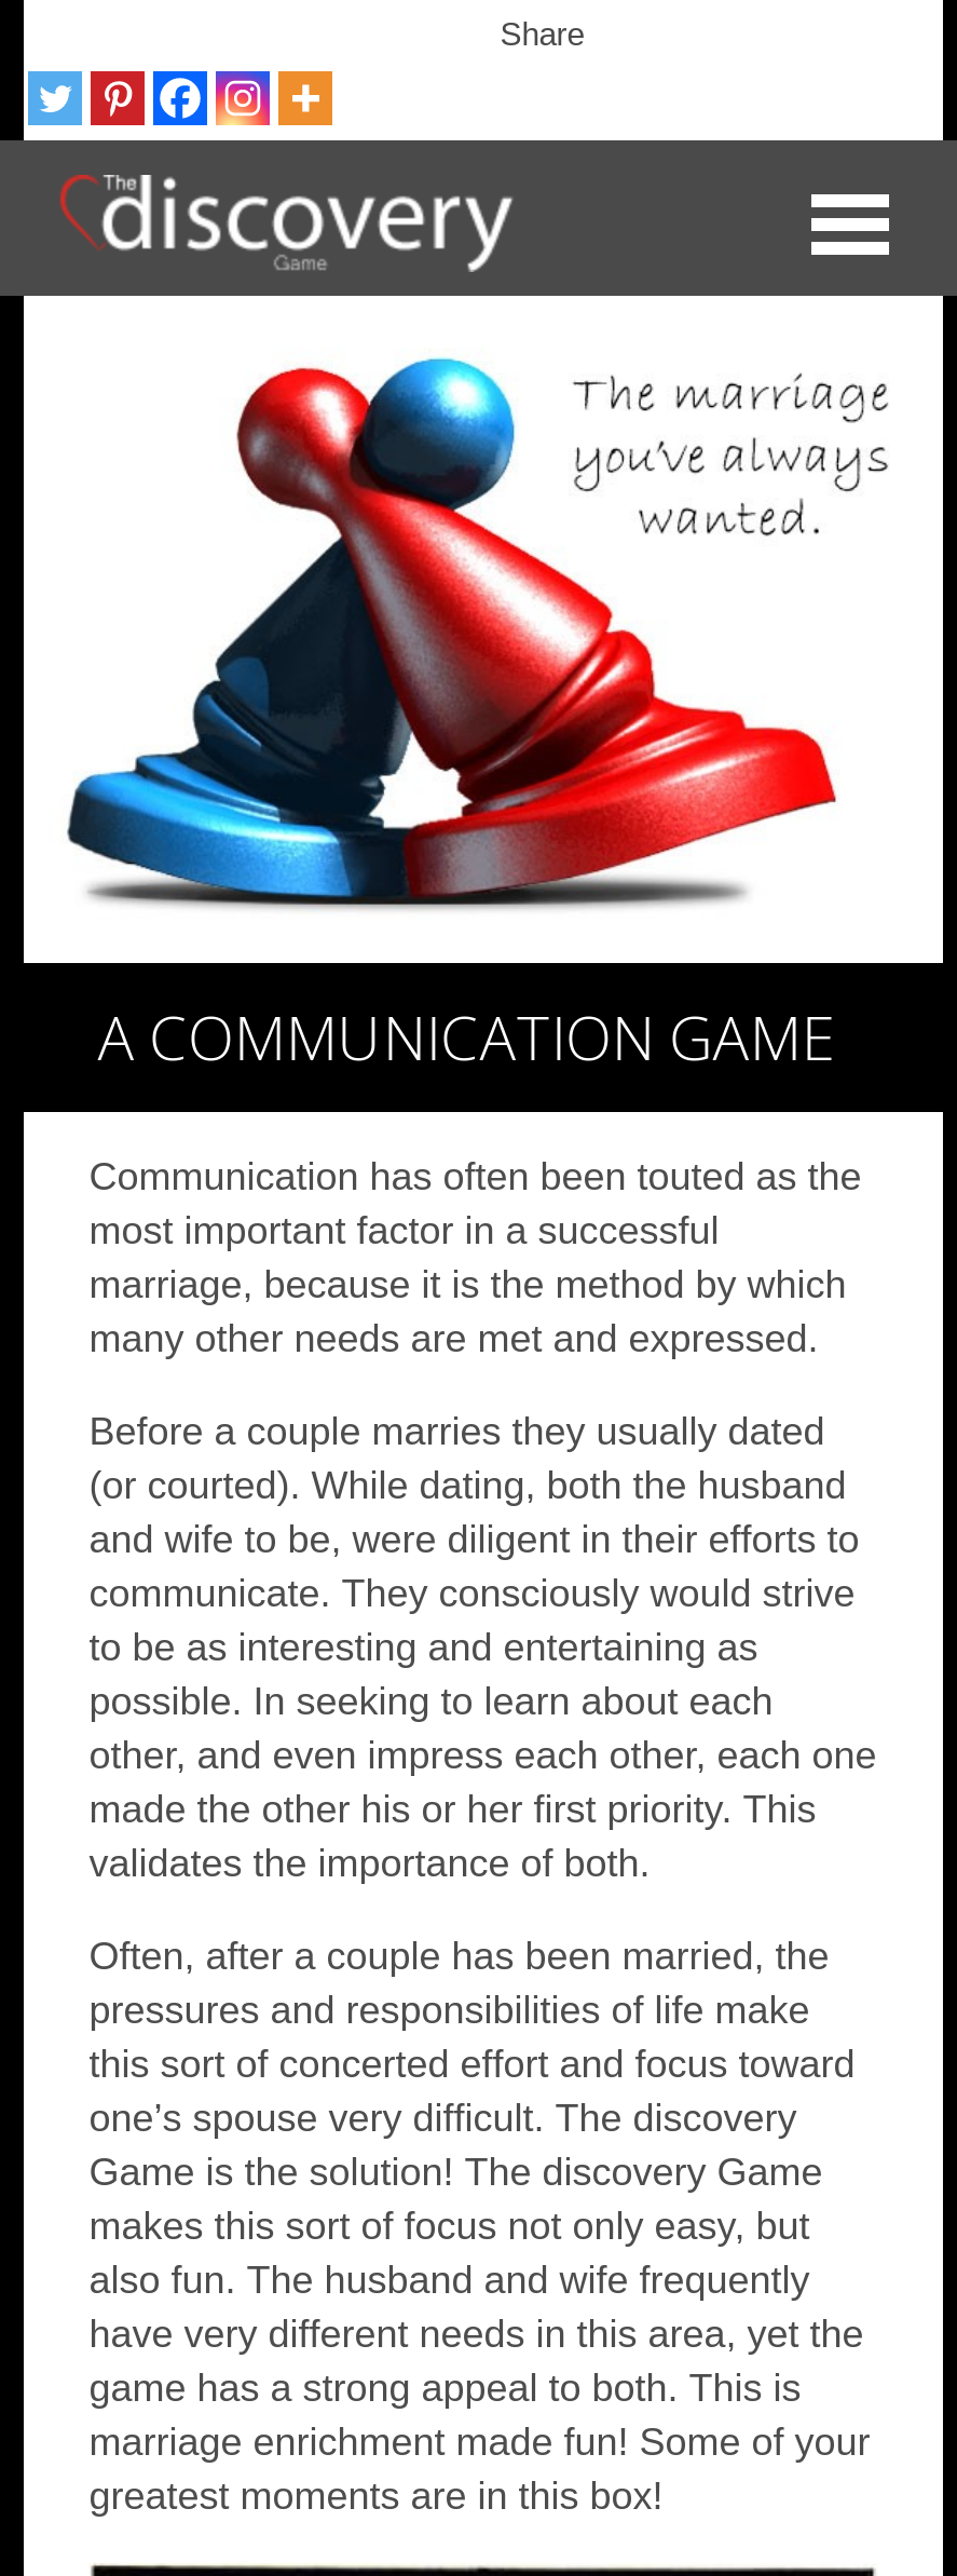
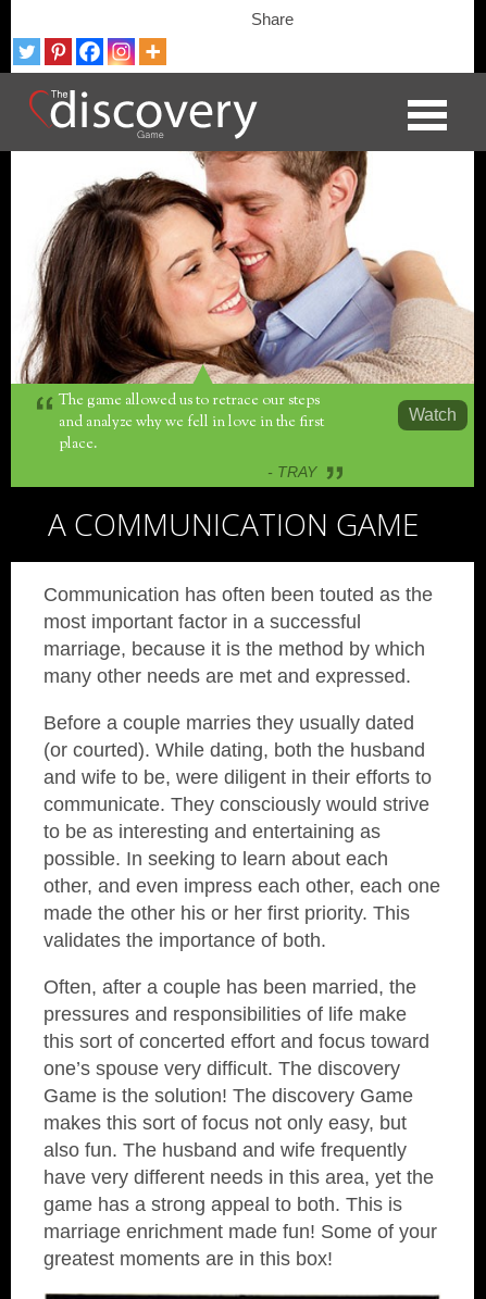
none -> [59,390,324,480] The game allowed us to retrace our steps | and analyze why we fell in love in the first | place. | - TRAY
none -> [408,405,456,424] Watch
[22,294,945,965] [image] -> [10,151,475,488] [image]

